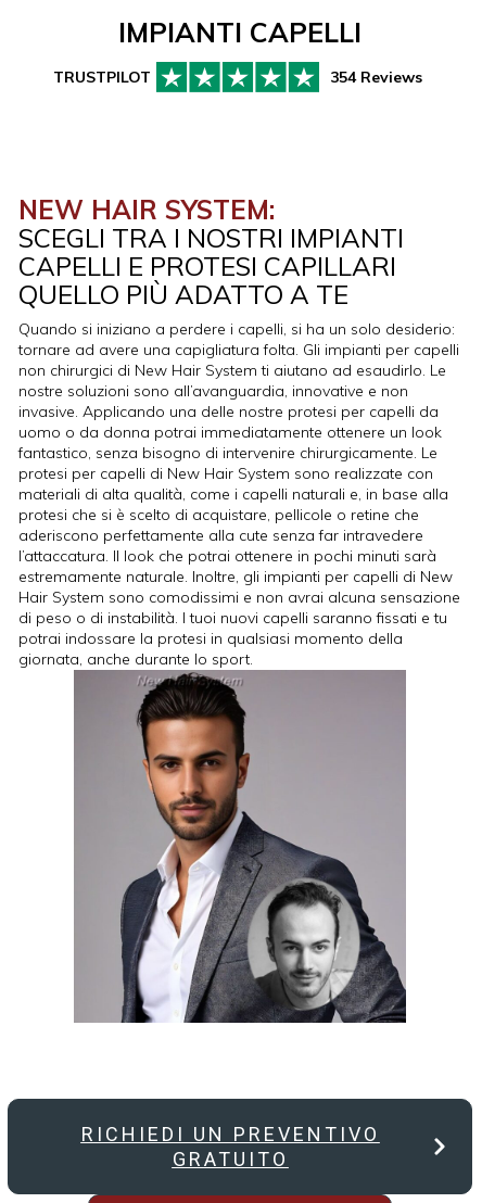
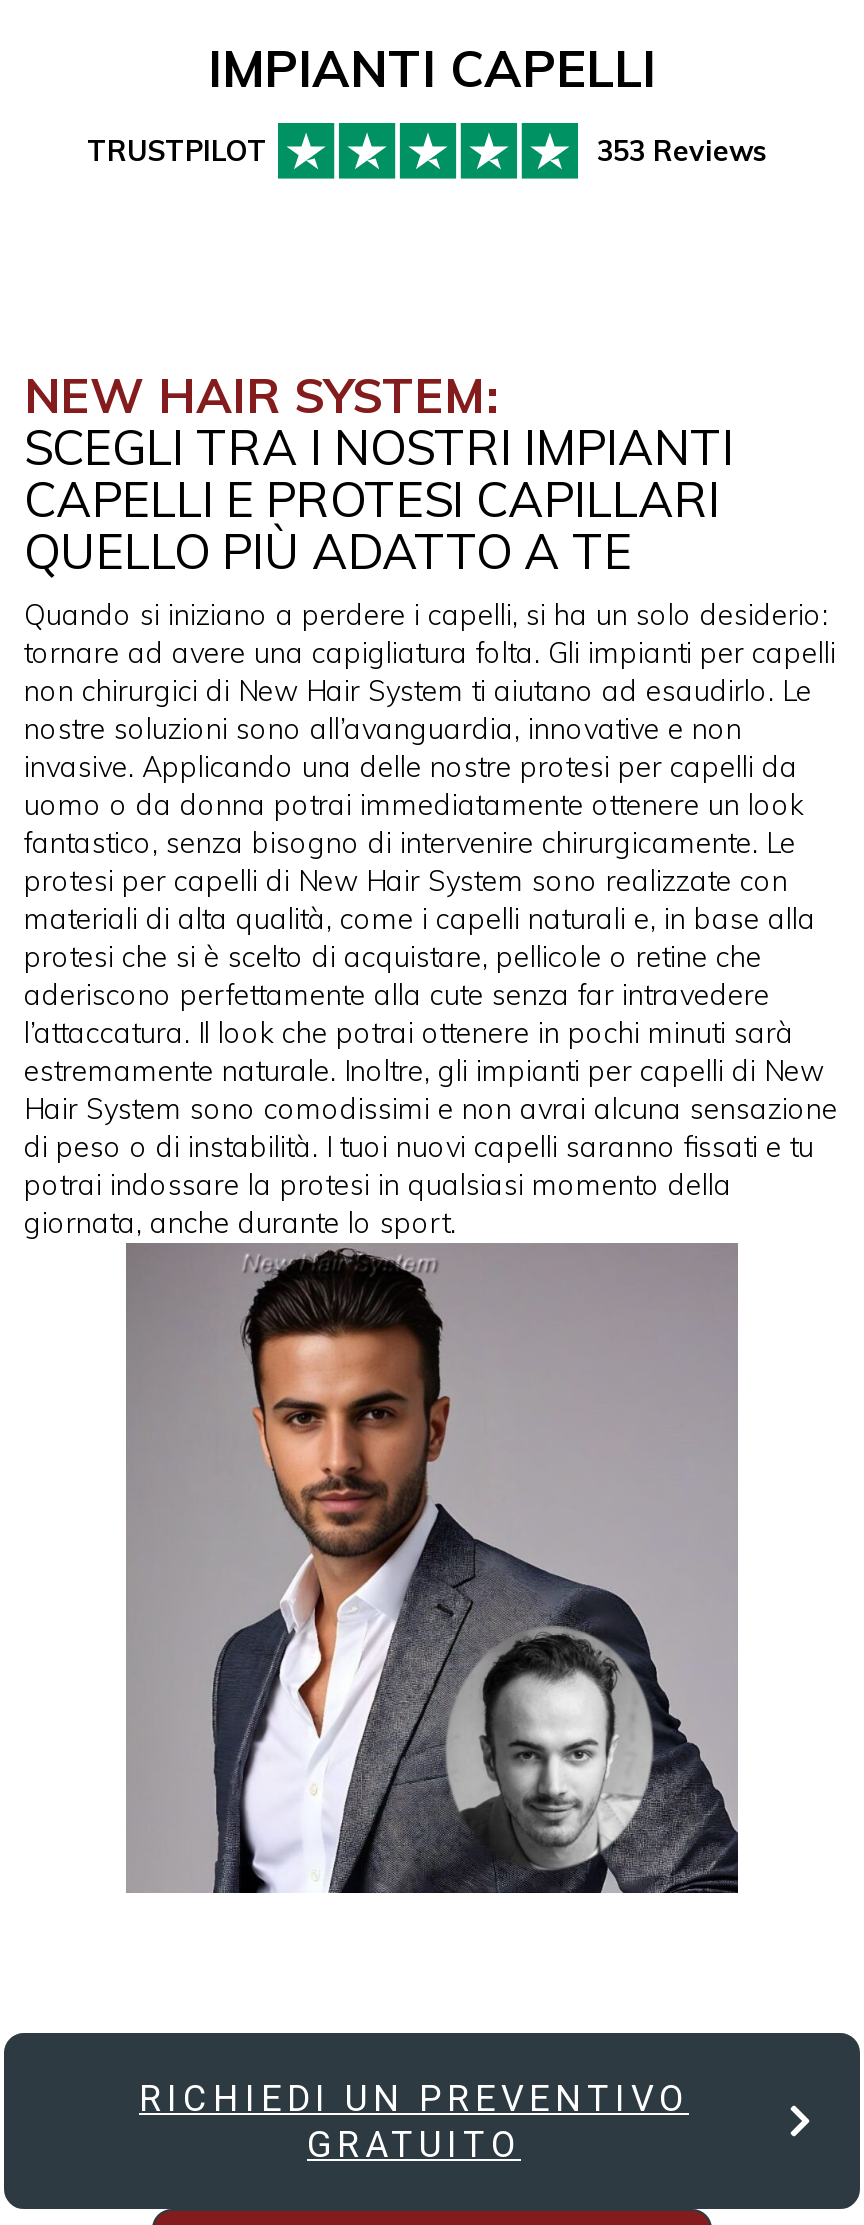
[329,67,422,86] 354 Reviews -> [597,132,767,168] 353 Reviews

